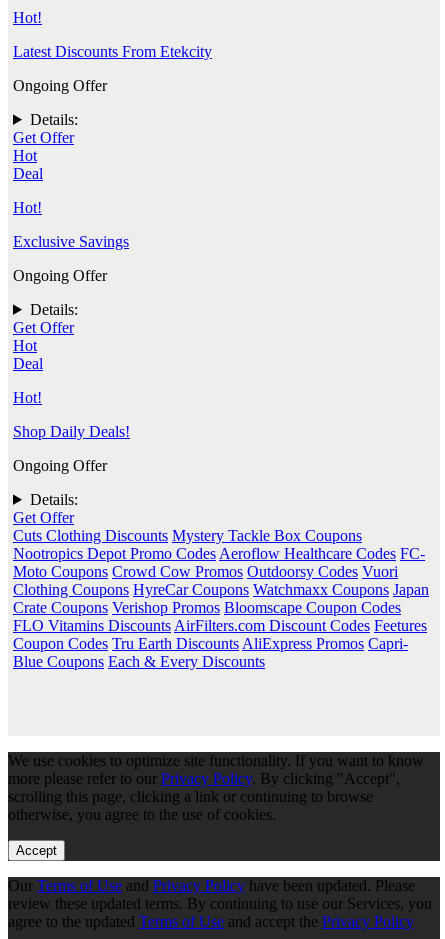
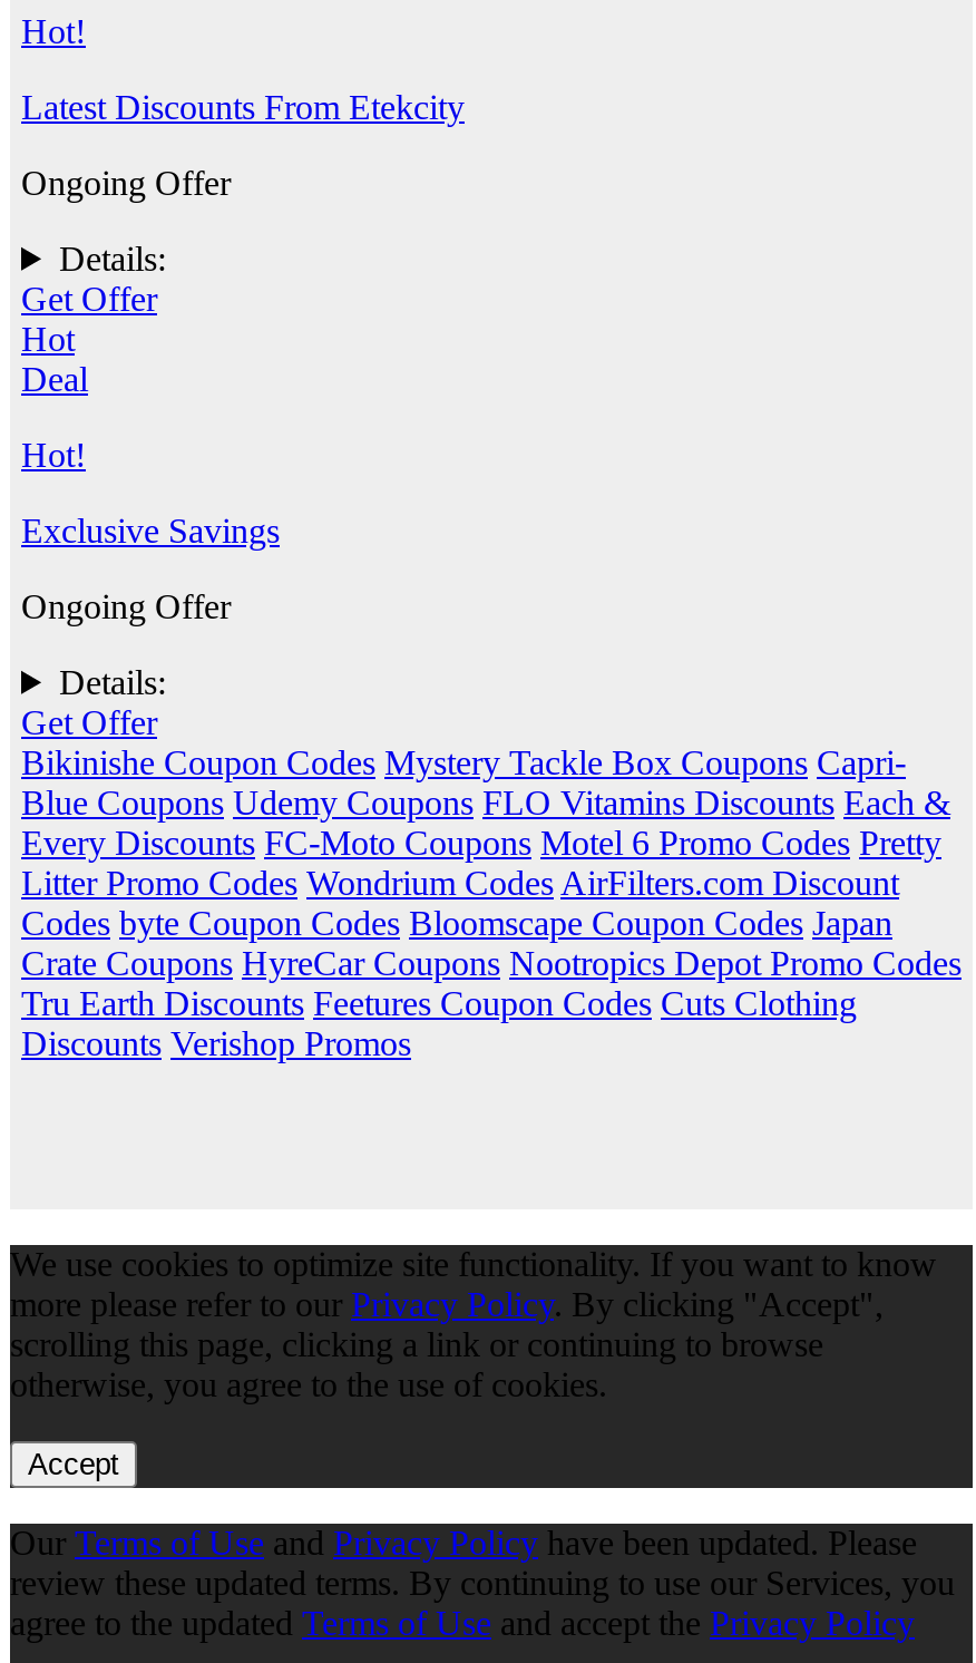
[13,337,429,670] Hot | Deal | Hot! | Shop Daily Deals! | Ongoing Offer | Details: | Get Offer | Cuts Clothing Discounts Mystery Tackle Box Coupons | Nootropics Depot Promo Codes Aeroflow Healthcare Codes FC- | Moto Coupons Crowd Cow Promos Outdoorsy Codes Vuori | Clothing Coupons HyreCar Coupons Watchmaxx Coupons Japan | Crate Coupons Verishop Promos Bloomscape Coupon Codes | FLO Vitamins Discounts AirFilters.com Discount Codes Feetures | Coupon Codes Tru Earth Discounts AliExpress Promos Capri- | Blue Coupons Each & Every Discounts -> [21,743,962,1062] Bikinishe Coupon Codes Mystery Tackle Box Coupons Capri- | Blue Coupons Udemy Coupons FLO Vitamins Discounts Each & | Every Discounts FC-Moto Coupons Motel 6 Promo Codes Pretty | Litter Promo Codes Wondrium Codes AirFilters.com Discount | Codes byte Coupon Codes Bloomscape Coupon Codes Japan | Crate Coupons HyreCar Coupons Nootropics Depot Promo Codes | Tru Earth Discounts Feetures Coupon Codes Cuts Clothing | Discounts Verishop Promos

